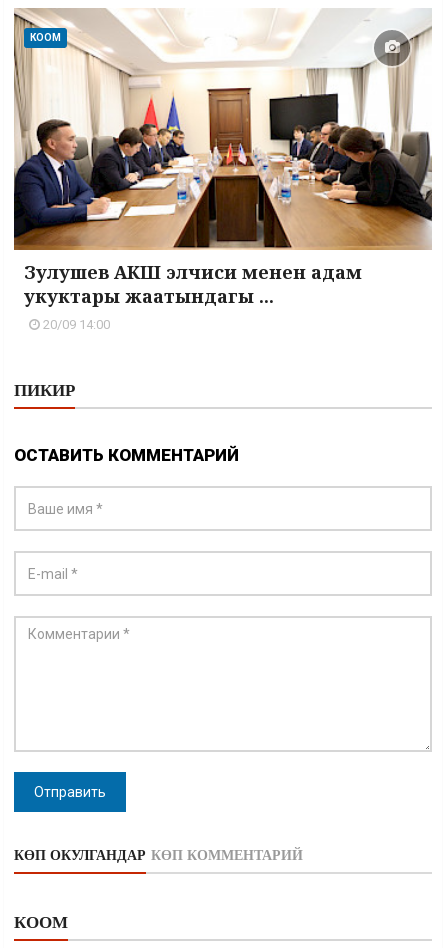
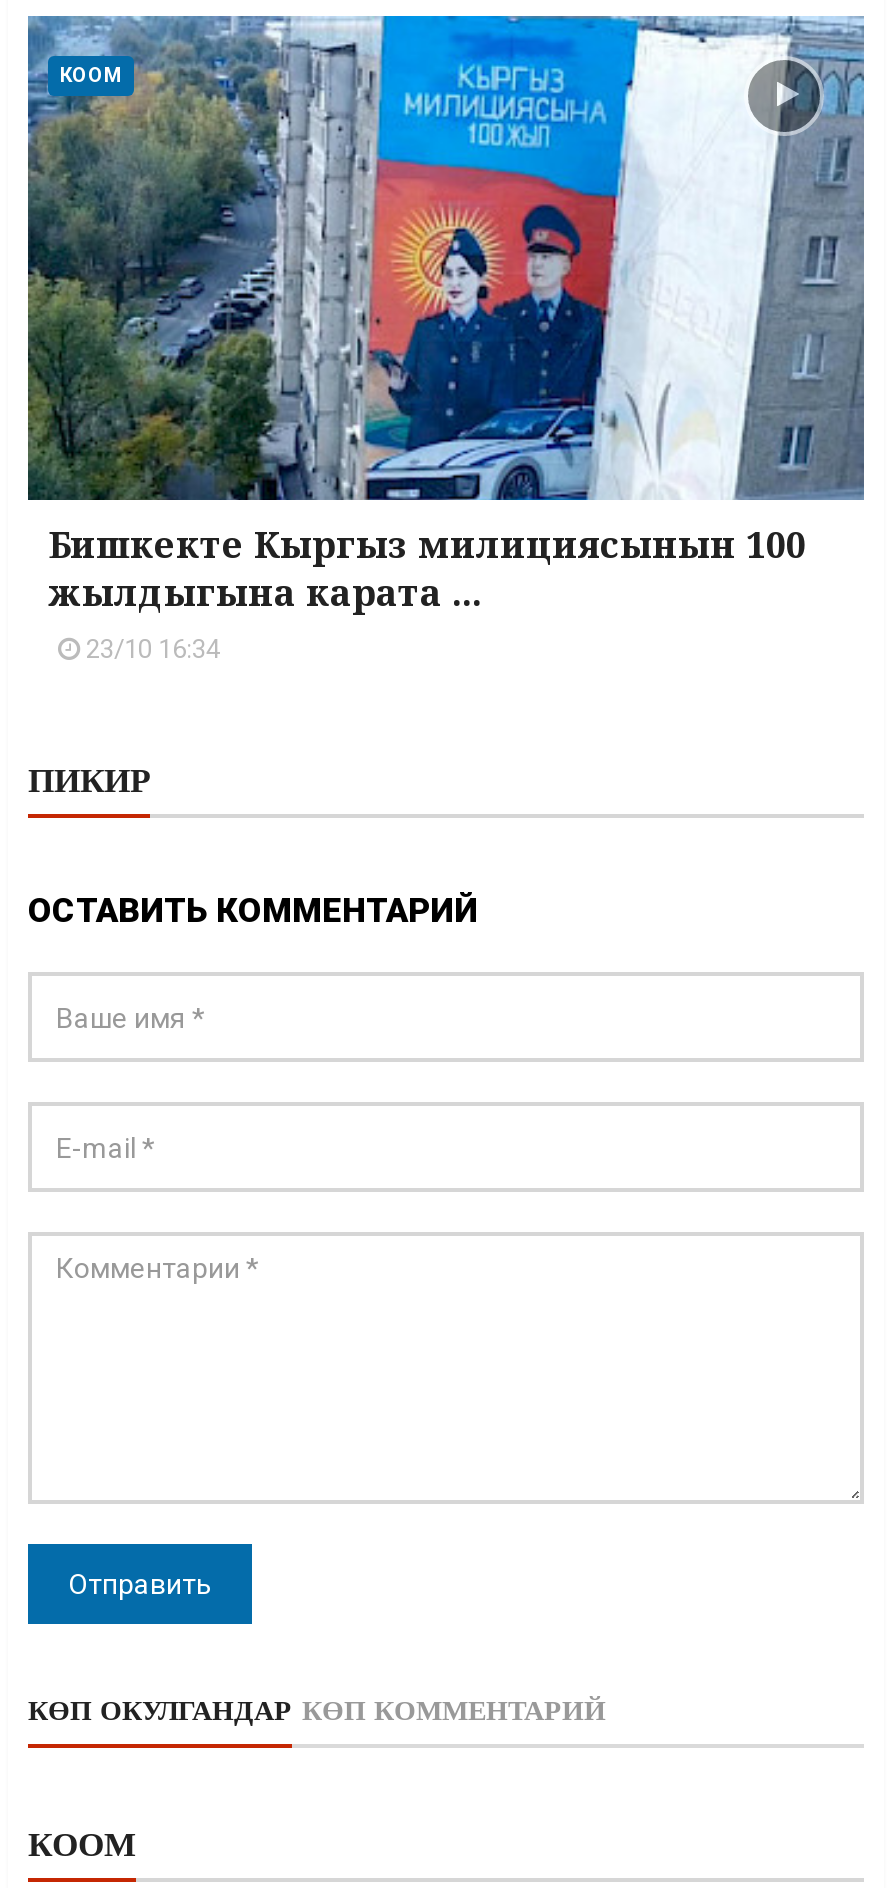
[13,8,433,332] [image] | Зулушев АКШ элчиси менен адам | укуктары жаатындагы ... | 20/09 14:00 -> [26,14,866,664] [image] | Бишкекте Кыргыз милициясынын 100 | жылдыгына карата ... | 23/10 16:34

